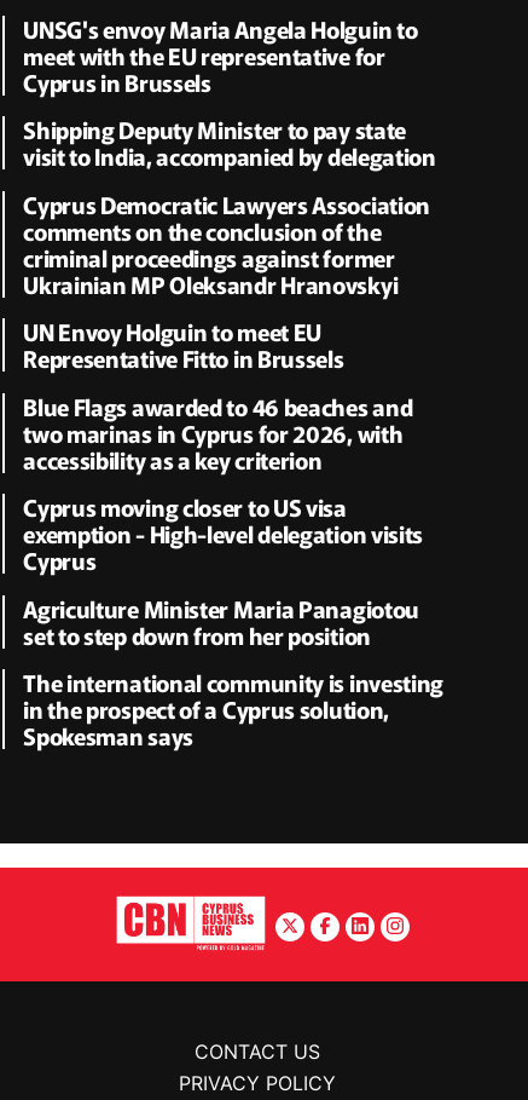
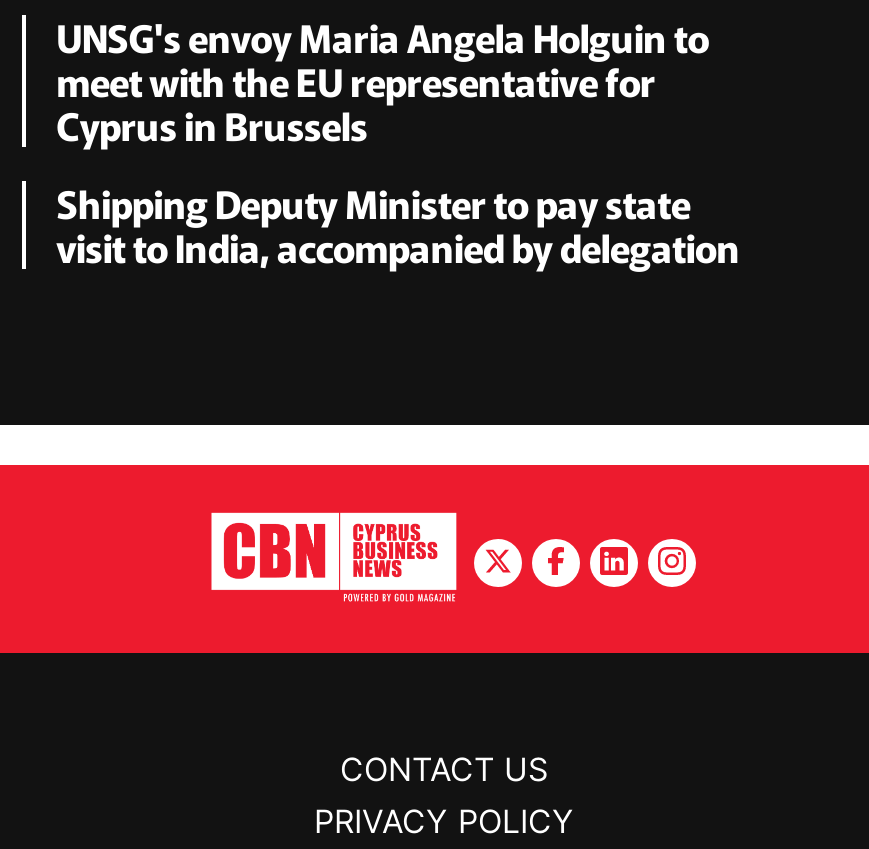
[23,187,444,752] Cyprus Democratic Lawyers Association | comments on the conclusion of the | criminal proceedings against former | Ukrainian MP Oleksandr Hranovskyi | UN Envoy Holguin to meet EU | Representative Fitto in Brussels | Blue Flags awarded to 46 beaches and | two marinas in Cyprus for 2026, with | accessibility as a key criterion | Cyprus moving closer to US visa | exemption - High-level delegation visits | Cyprus | Agriculture Minister Maria Panagiotou | set to step down from her position | The international community is investing | in the prospect of a Cyprus solution, | Spokesman says -> none

